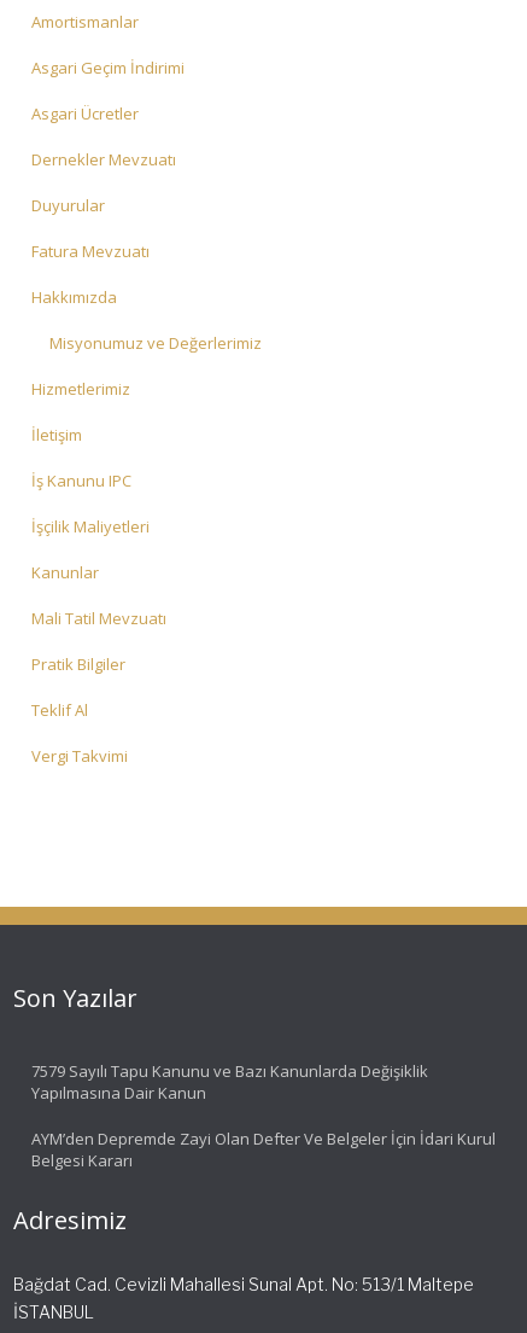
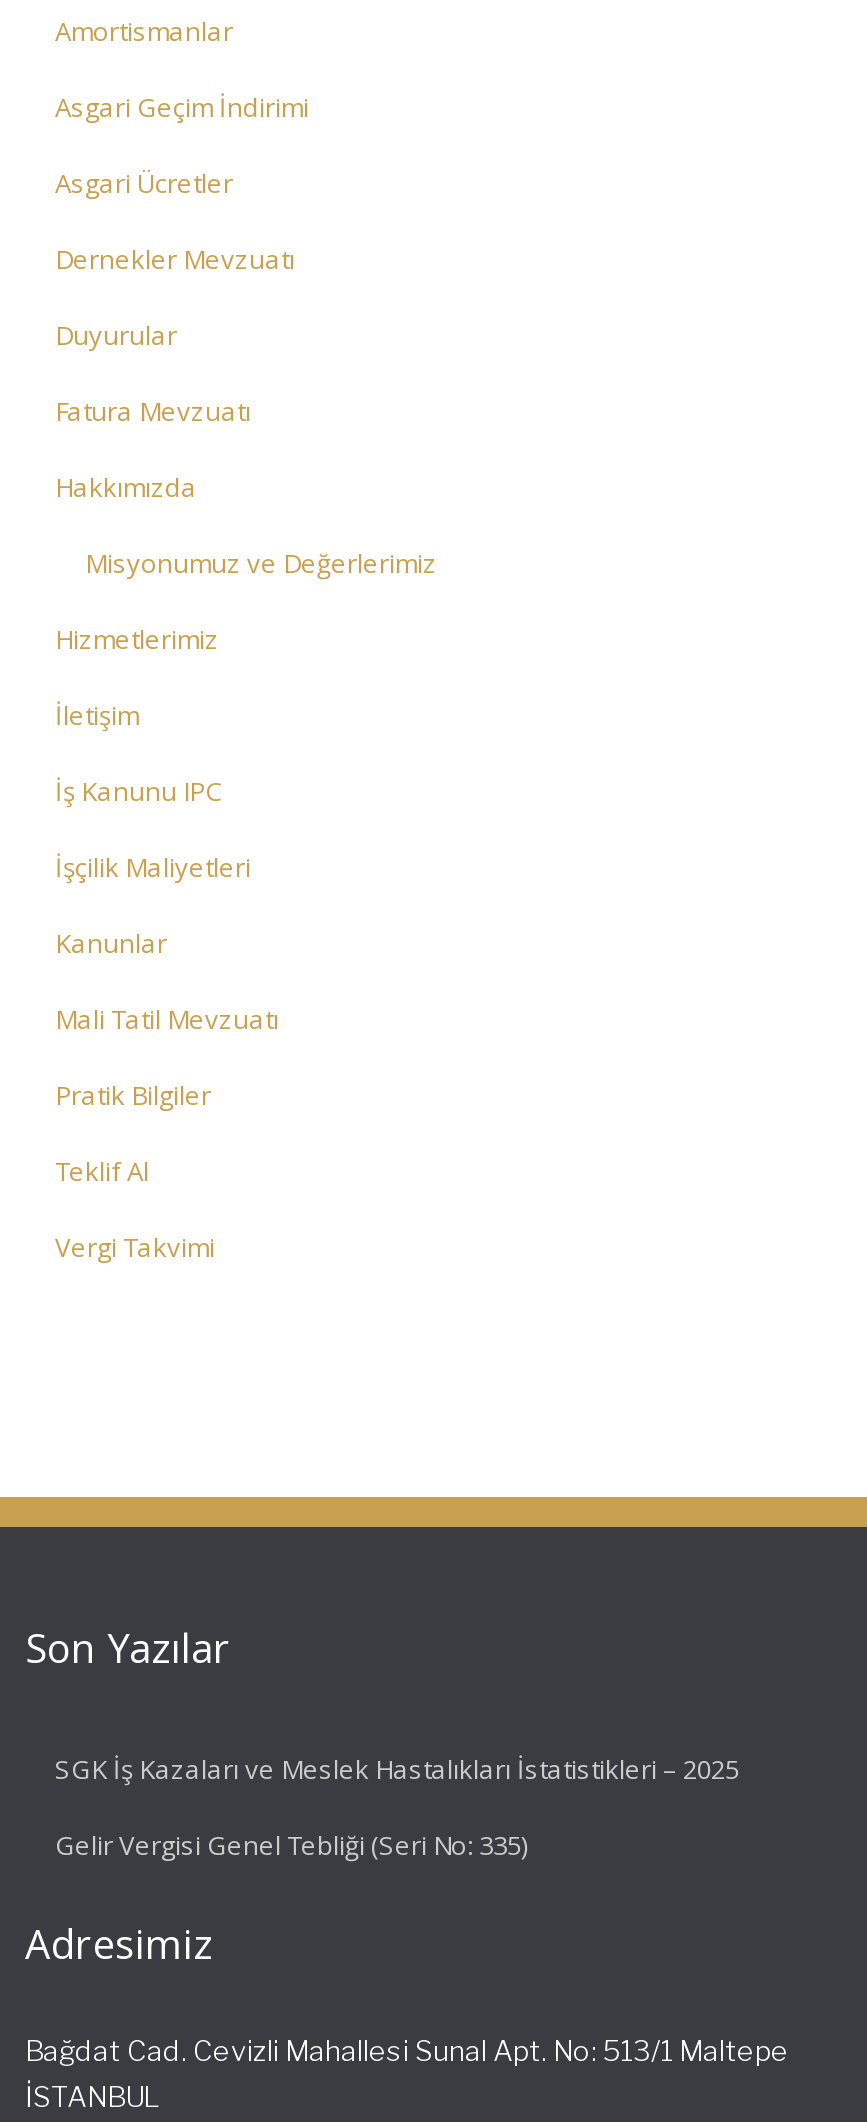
[31,1060,428,1103] 7579 Sayılı Tapu Kanunu ve Bazı Kanunlarda Değişiklik | Yapılmasına Dair Kanun -> [55,1750,739,1786] SGK İş Kazaları ve Meslek Hastalıkları İstatistikleri – 2025
[31,1127,496,1171] AYM’den Depremde Zayi Olan Defter Ve Belgeler İçin İdari Kurul | Belgesi Kararı -> [55,1826,527,1862] Gelir Vergisi Genel Tebliği (Seri No: 335)

